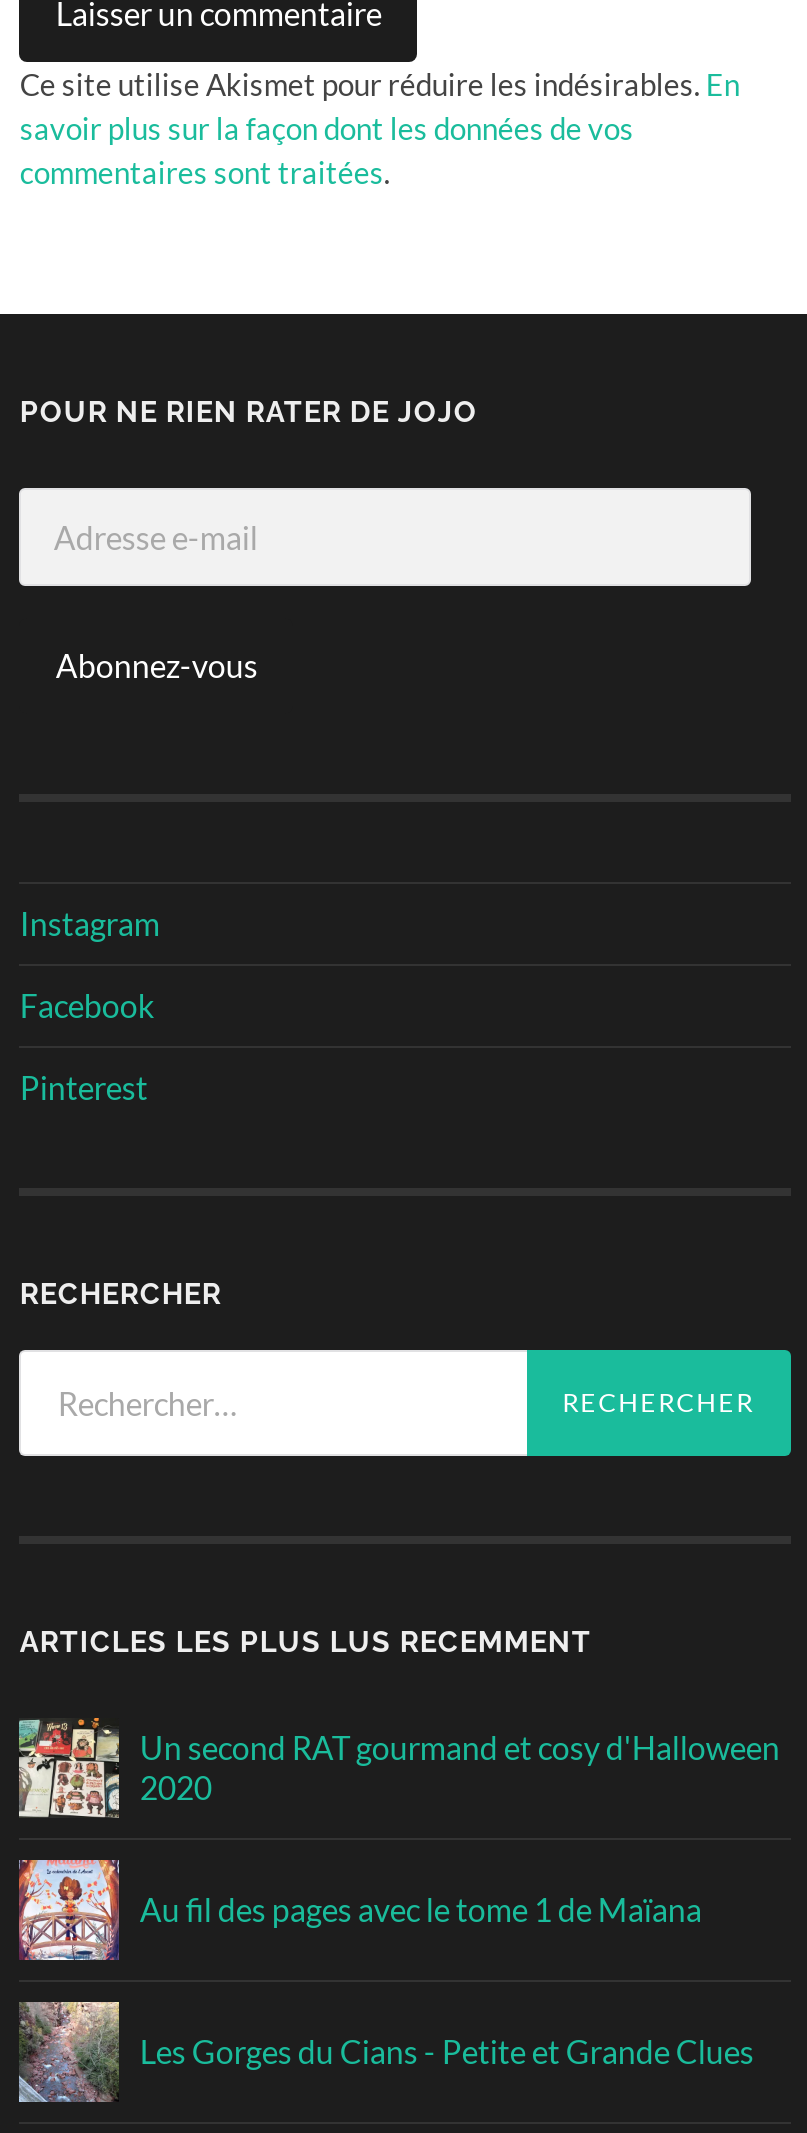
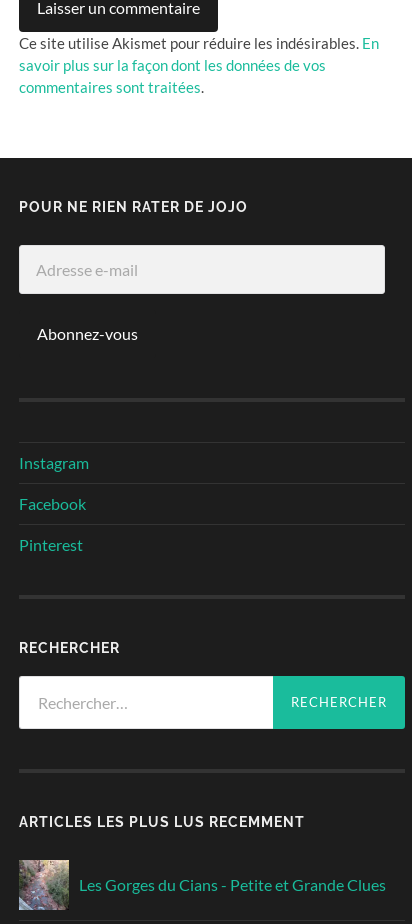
[17,1716,780,1928] [image] | Un second RAT gourmand et cosy d'Halloween | 2020 | Au fil des pages avec le tome 1 de Maïana -> none
[17,1858,121,1962] [image] -> none

